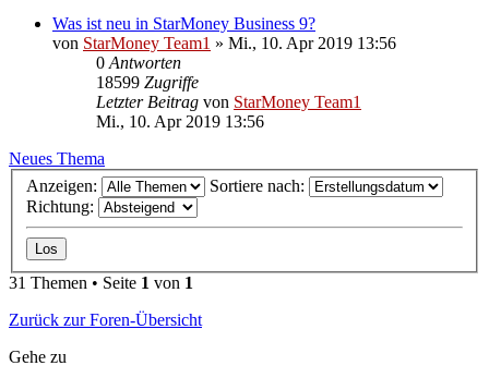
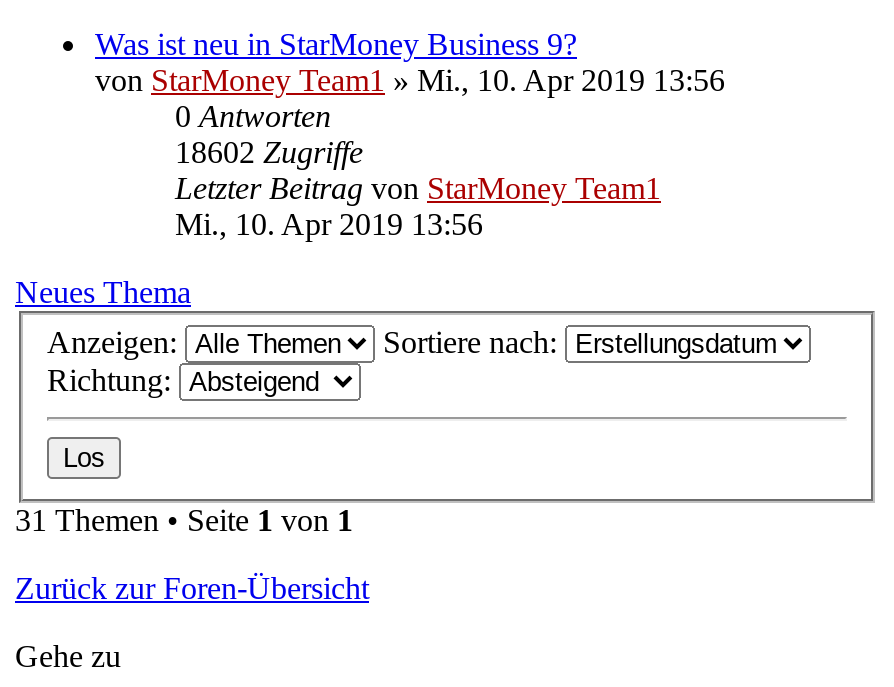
[96,73,199,91] 18599 Zugriffe -> [175,135,363,169] 18602 Zugriffe

